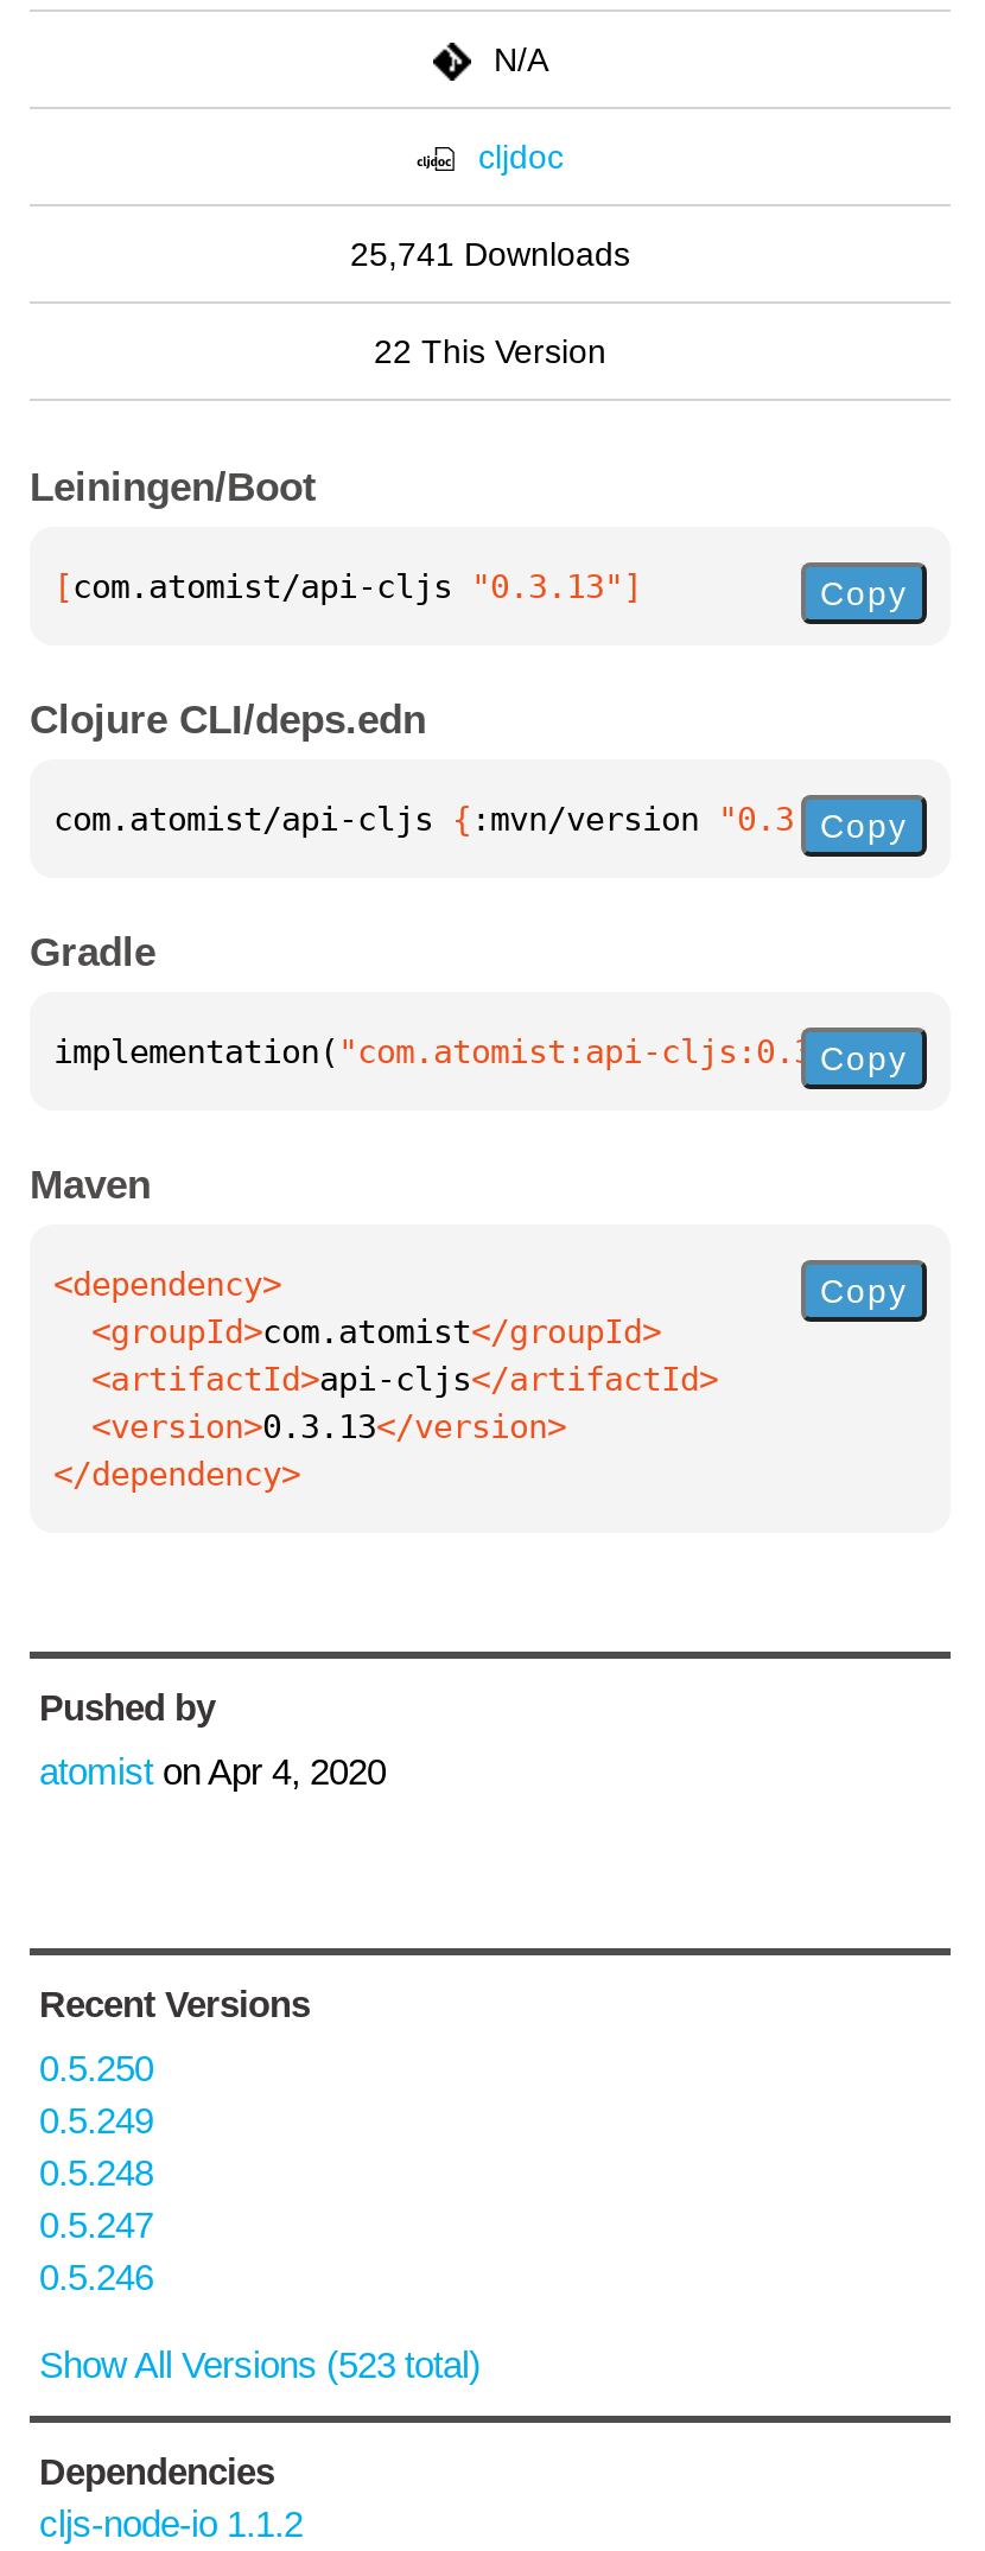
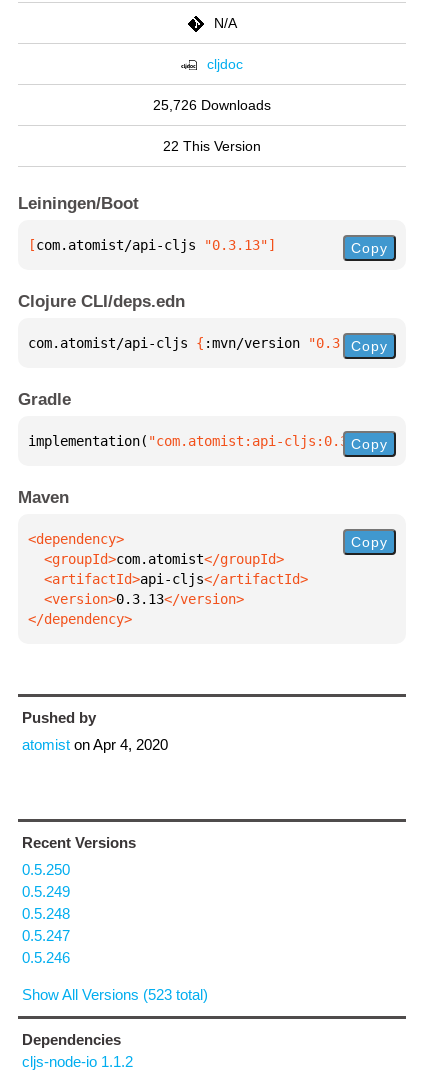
[350,235,630,273] 25,741 Downloads -> [153,97,271,113] 25,726 Downloads

